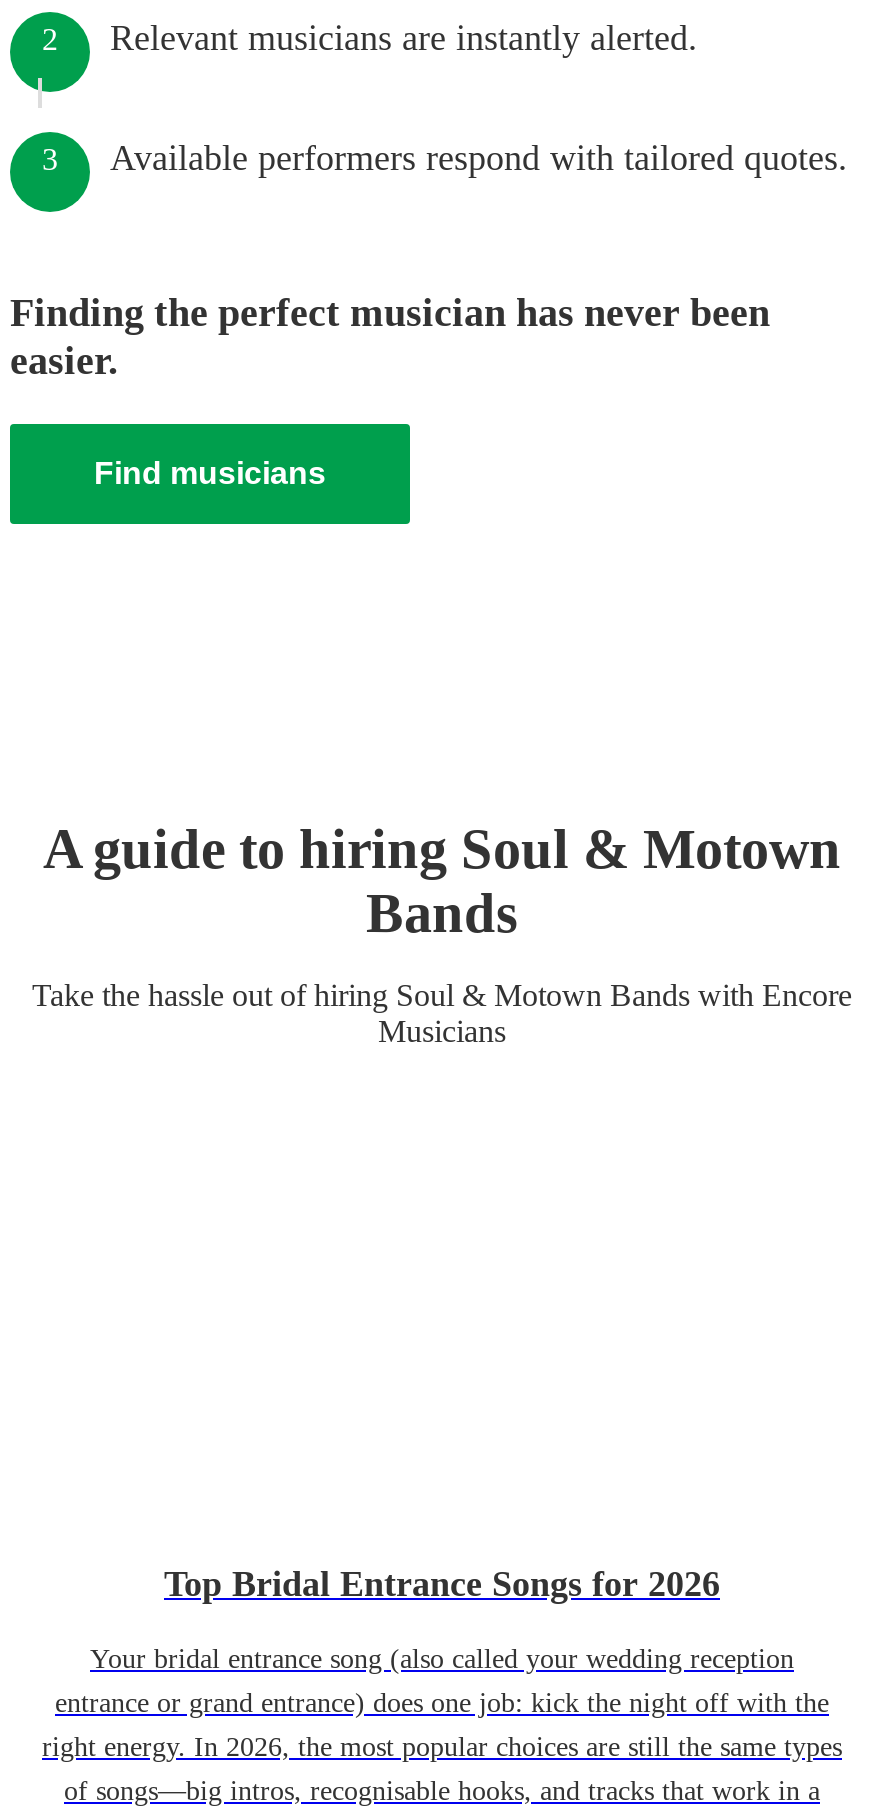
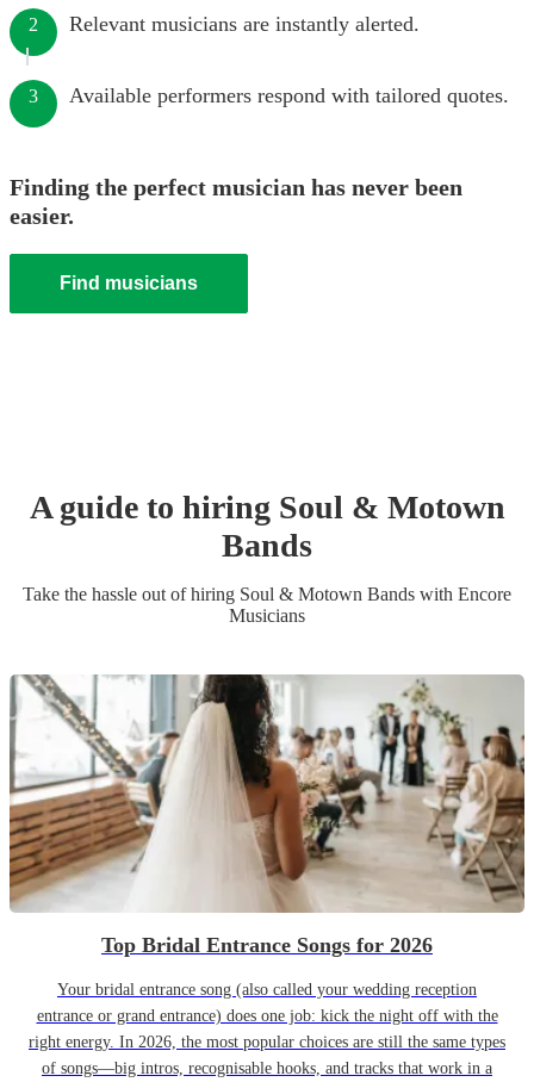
none -> [8,673,526,914] [image]

